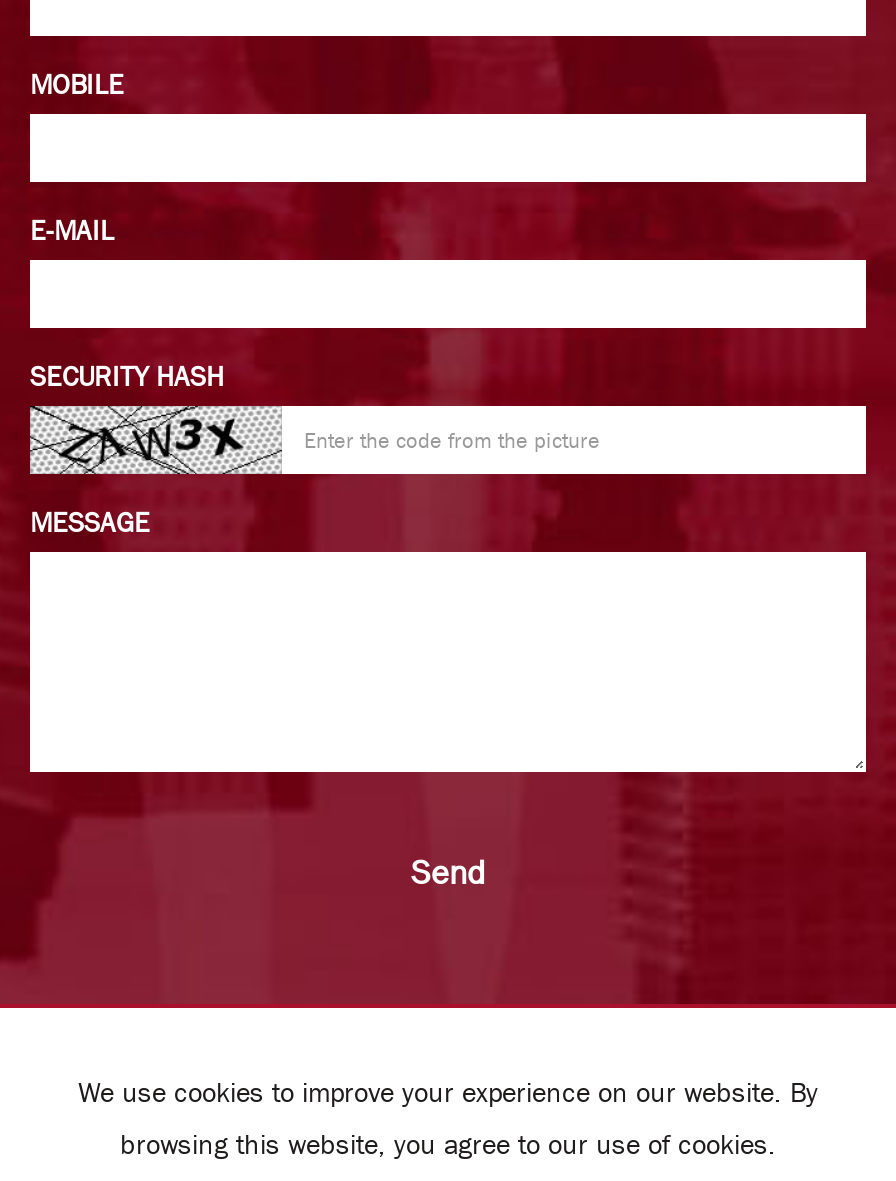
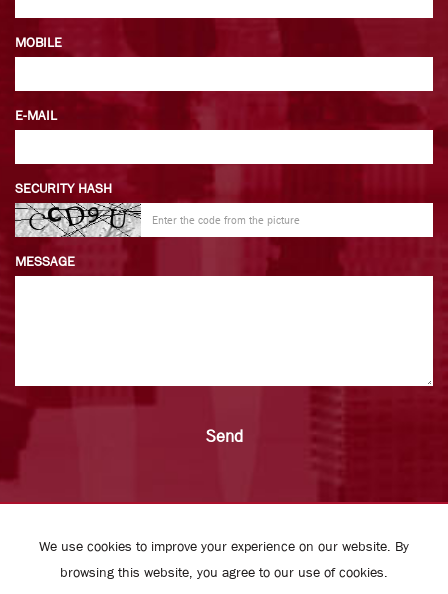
[30,406,282,474] [image] -> [15,203,141,237] [image]

